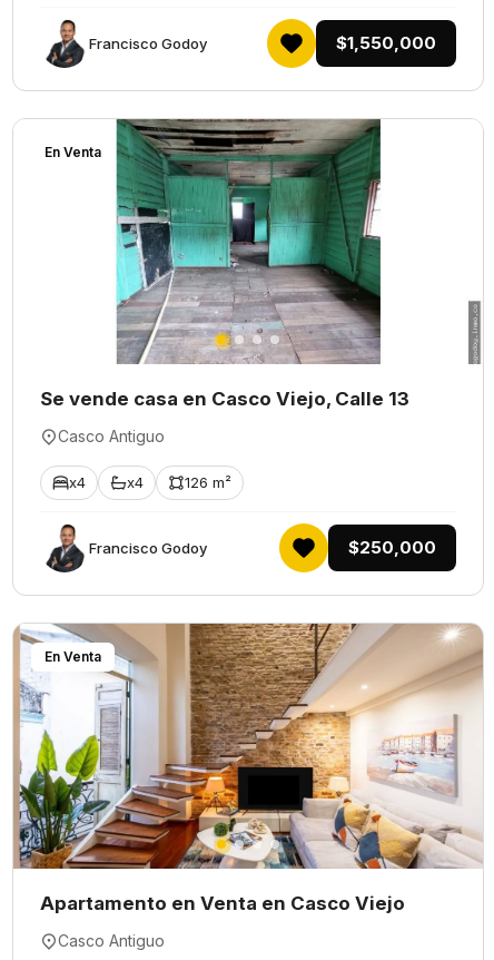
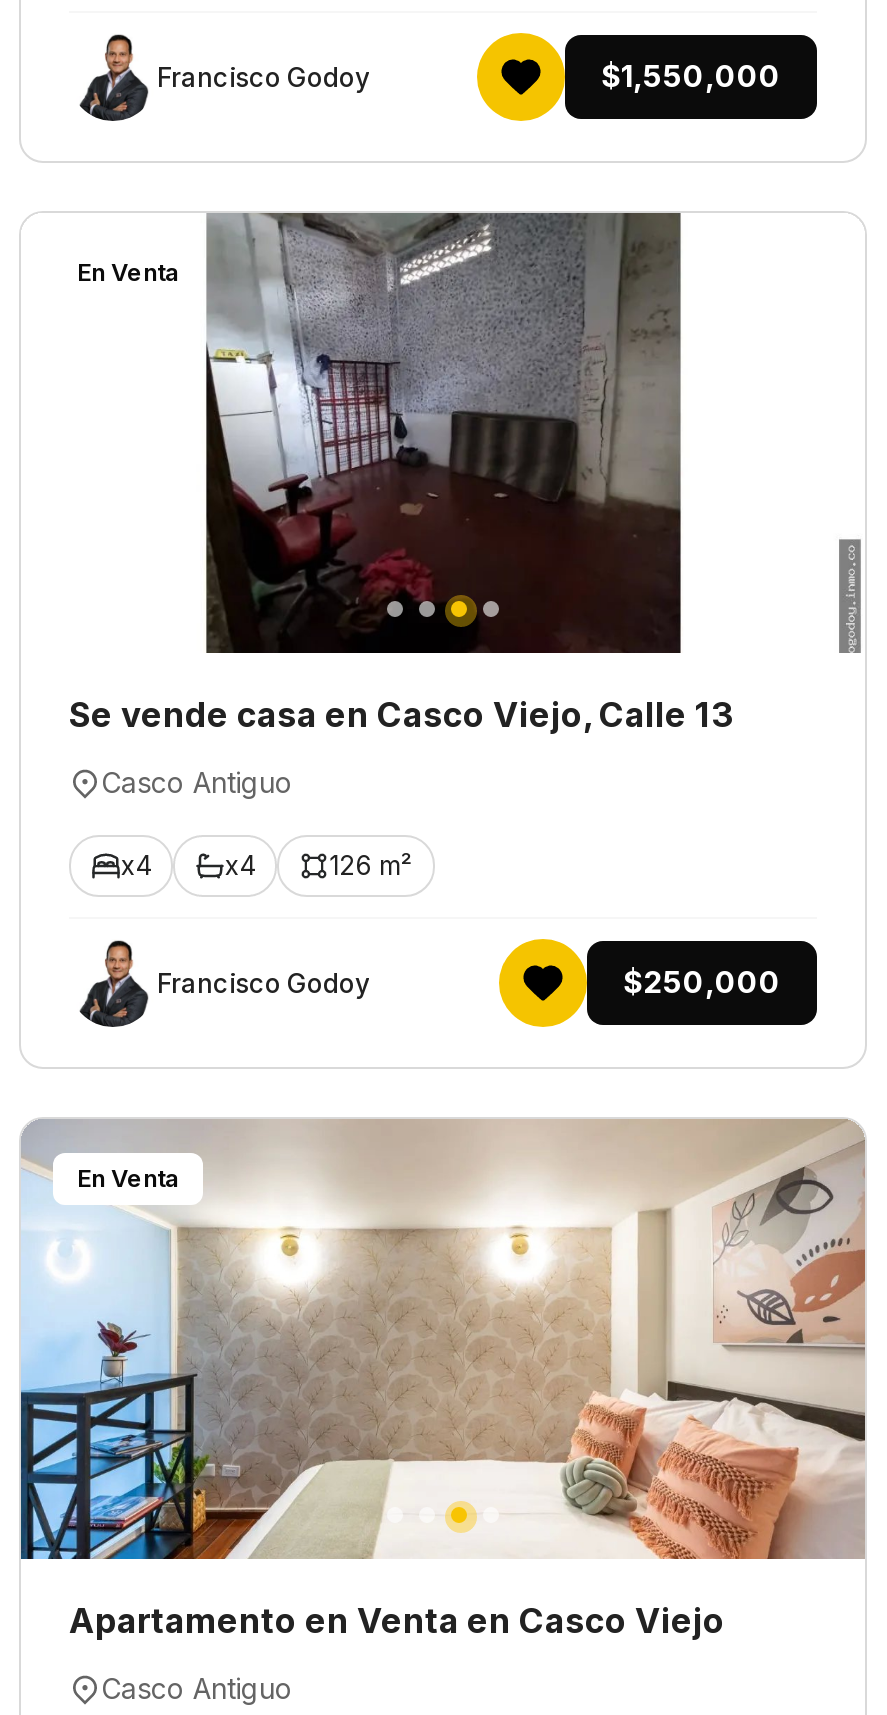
[116,119,381,364] [image] -> [205,213,683,655] [image]
[12,624,483,870] [image] -> [19,1119,867,1561] [image]

